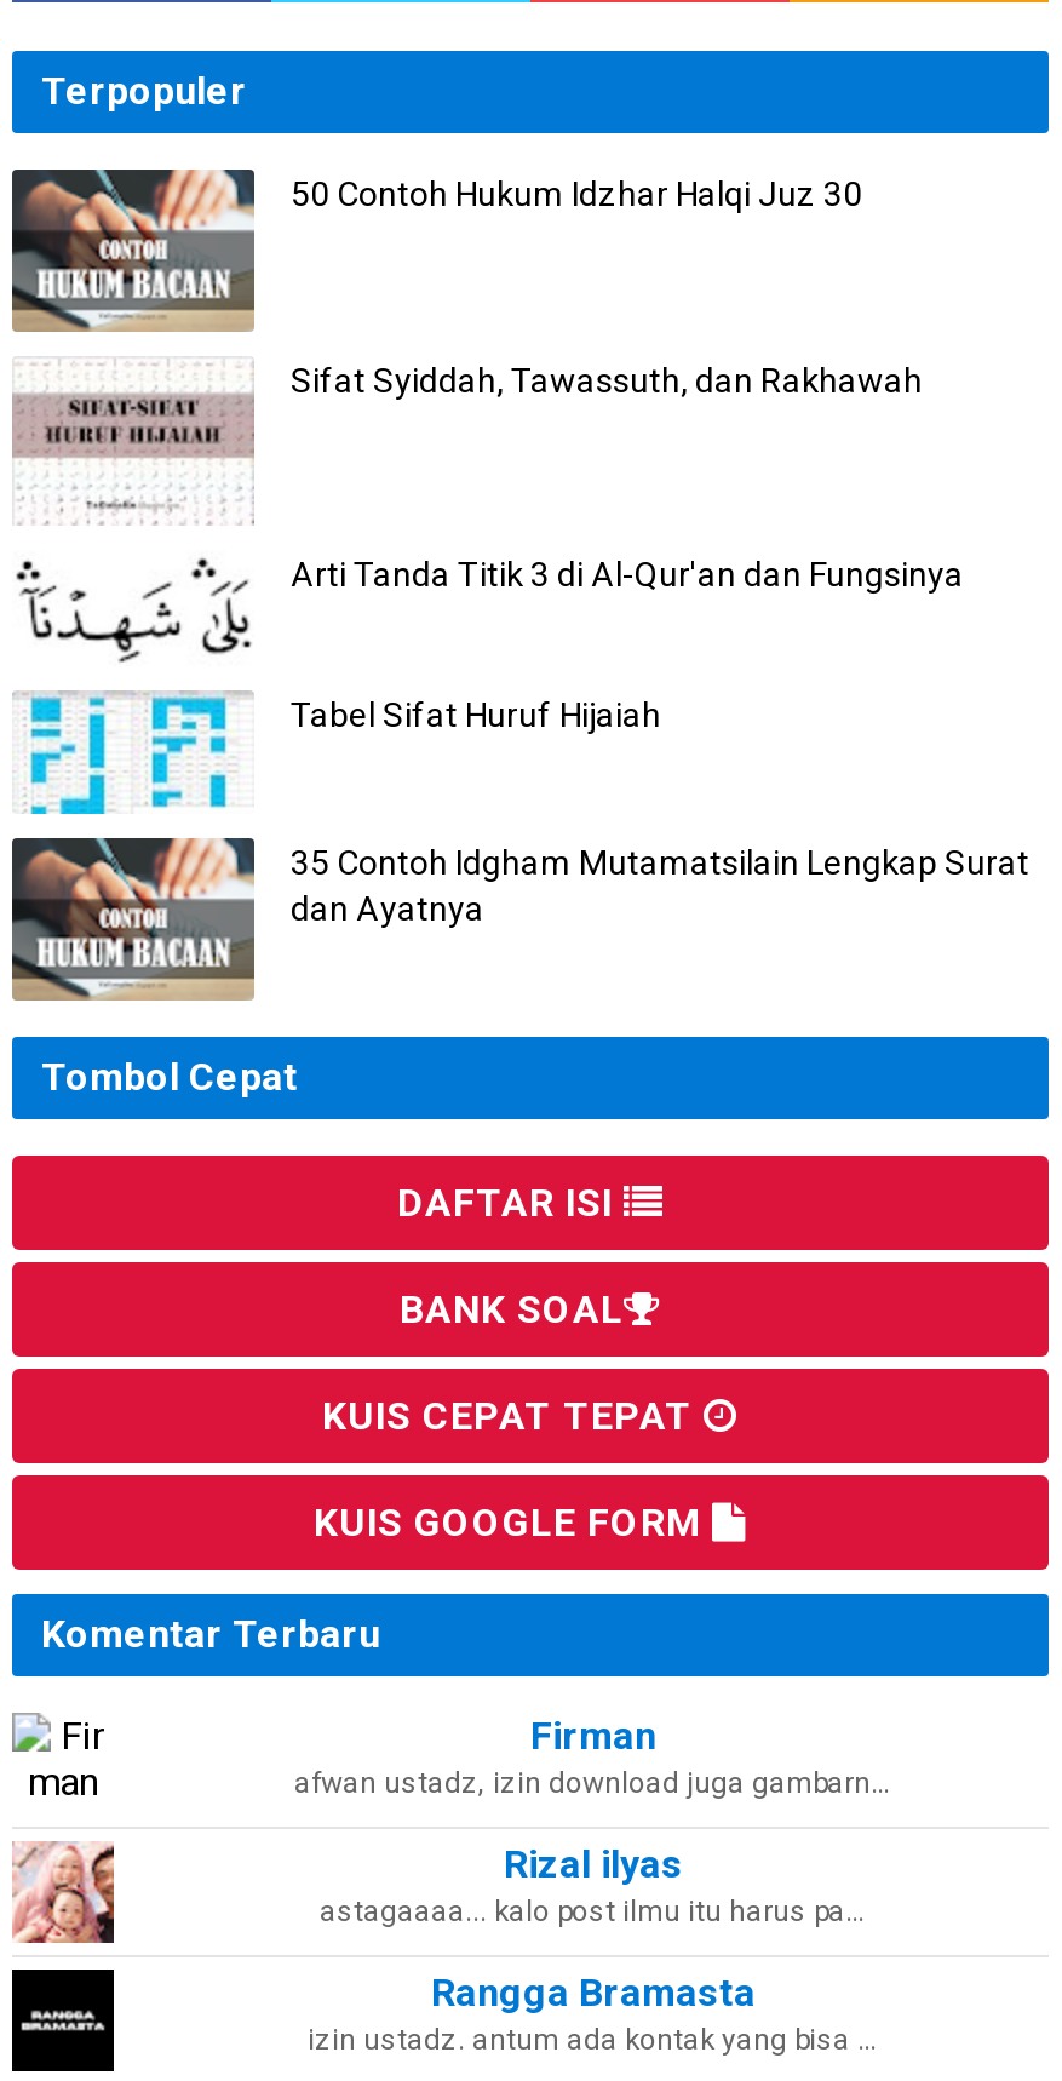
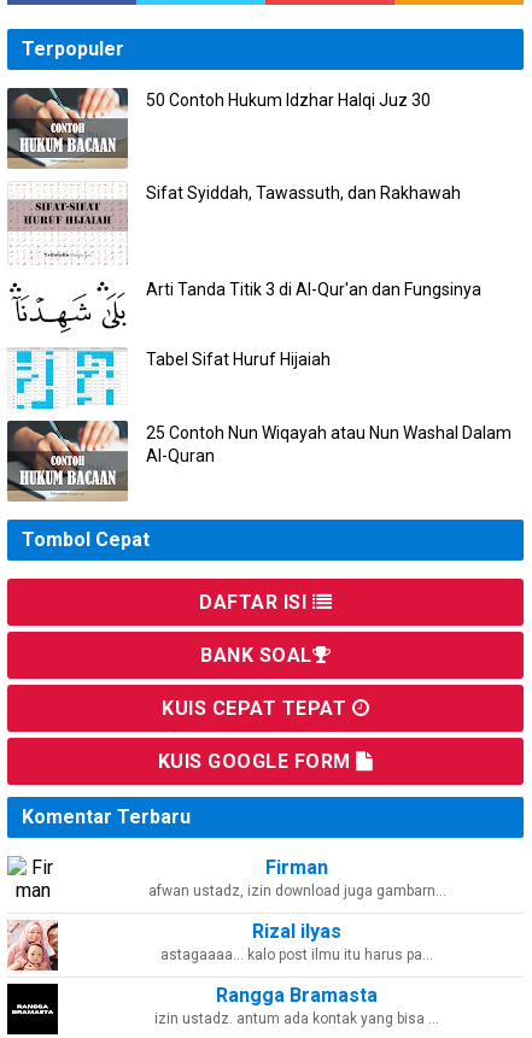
[291,843,1029,928] 35 Contoh Idgham Mutamatsilain Lengkap Surat | dan Ayatnya -> [146,423,511,465] 25 Contoh Nun Wiqayah atau Nun Washal Dalam | Al-Quran

